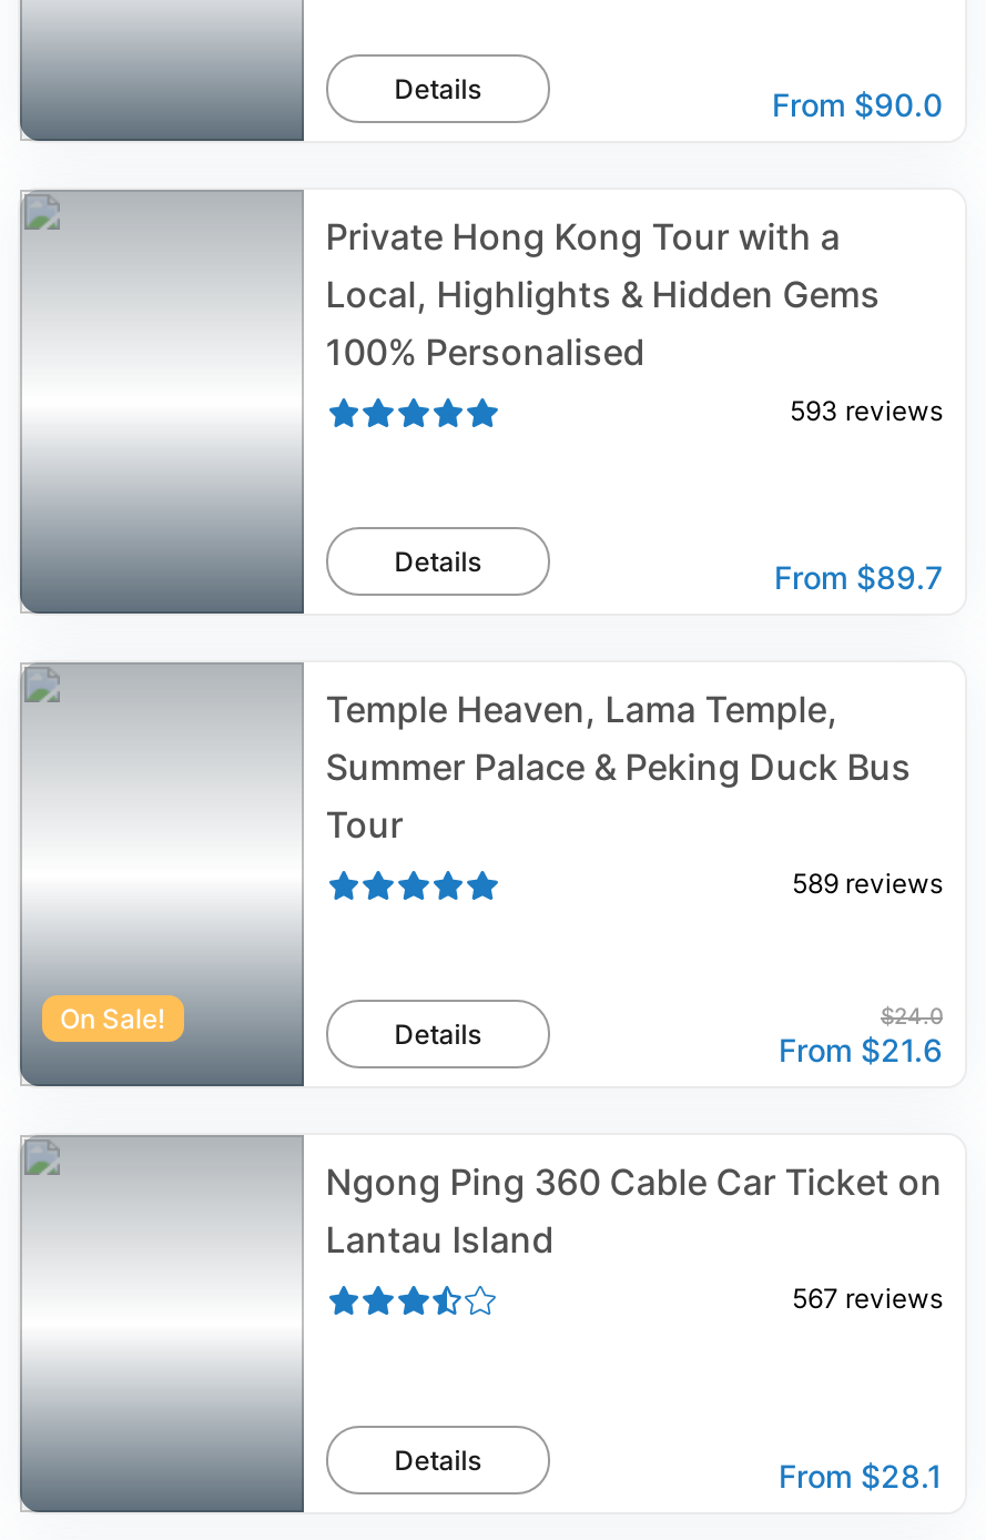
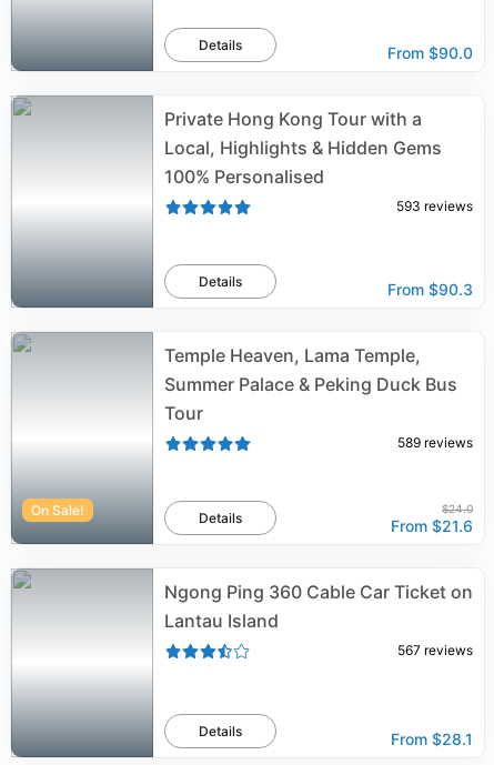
[774,558,943,596] From $89.7 -> [387,280,473,299] From $90.3

